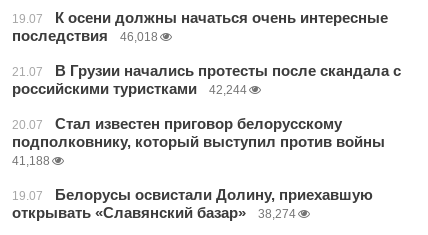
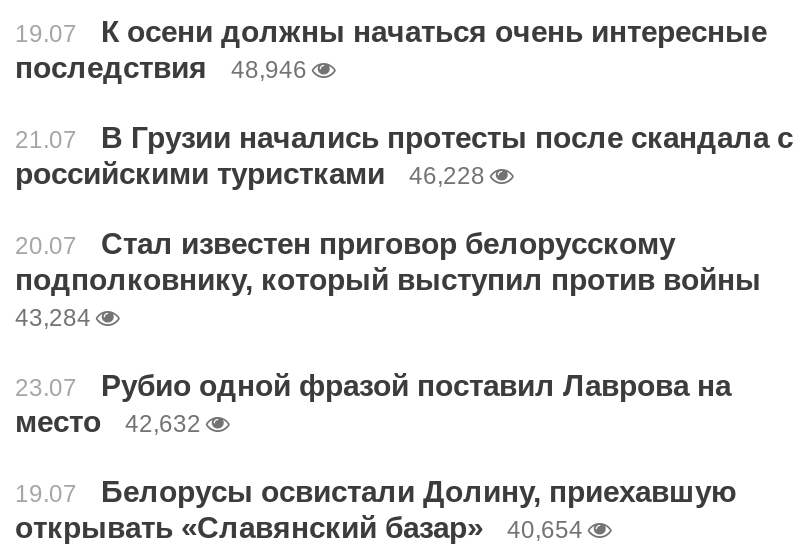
[12,27,158,44] последствия 46,018 -> [15,50,307,84] последствия 48,946
[12,80,247,97] российскими туристками 42,244 -> [15,156,485,190] российскими туристками 46,228
[12,154,50,168] 41,188 -> [15,304,731,438] 43,284 | 23.07 | Рубио одной фразой поставил Лаврова на | место | 42,632
[12,204,296,221] открывать «Славянский базар» 38,274 -> [15,510,583,544] открывать «Славянский базар» 40,654

